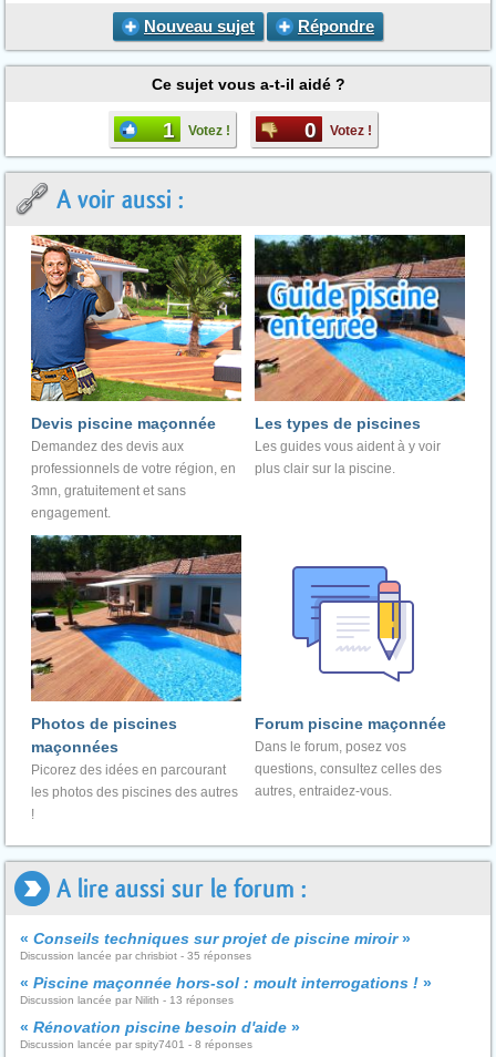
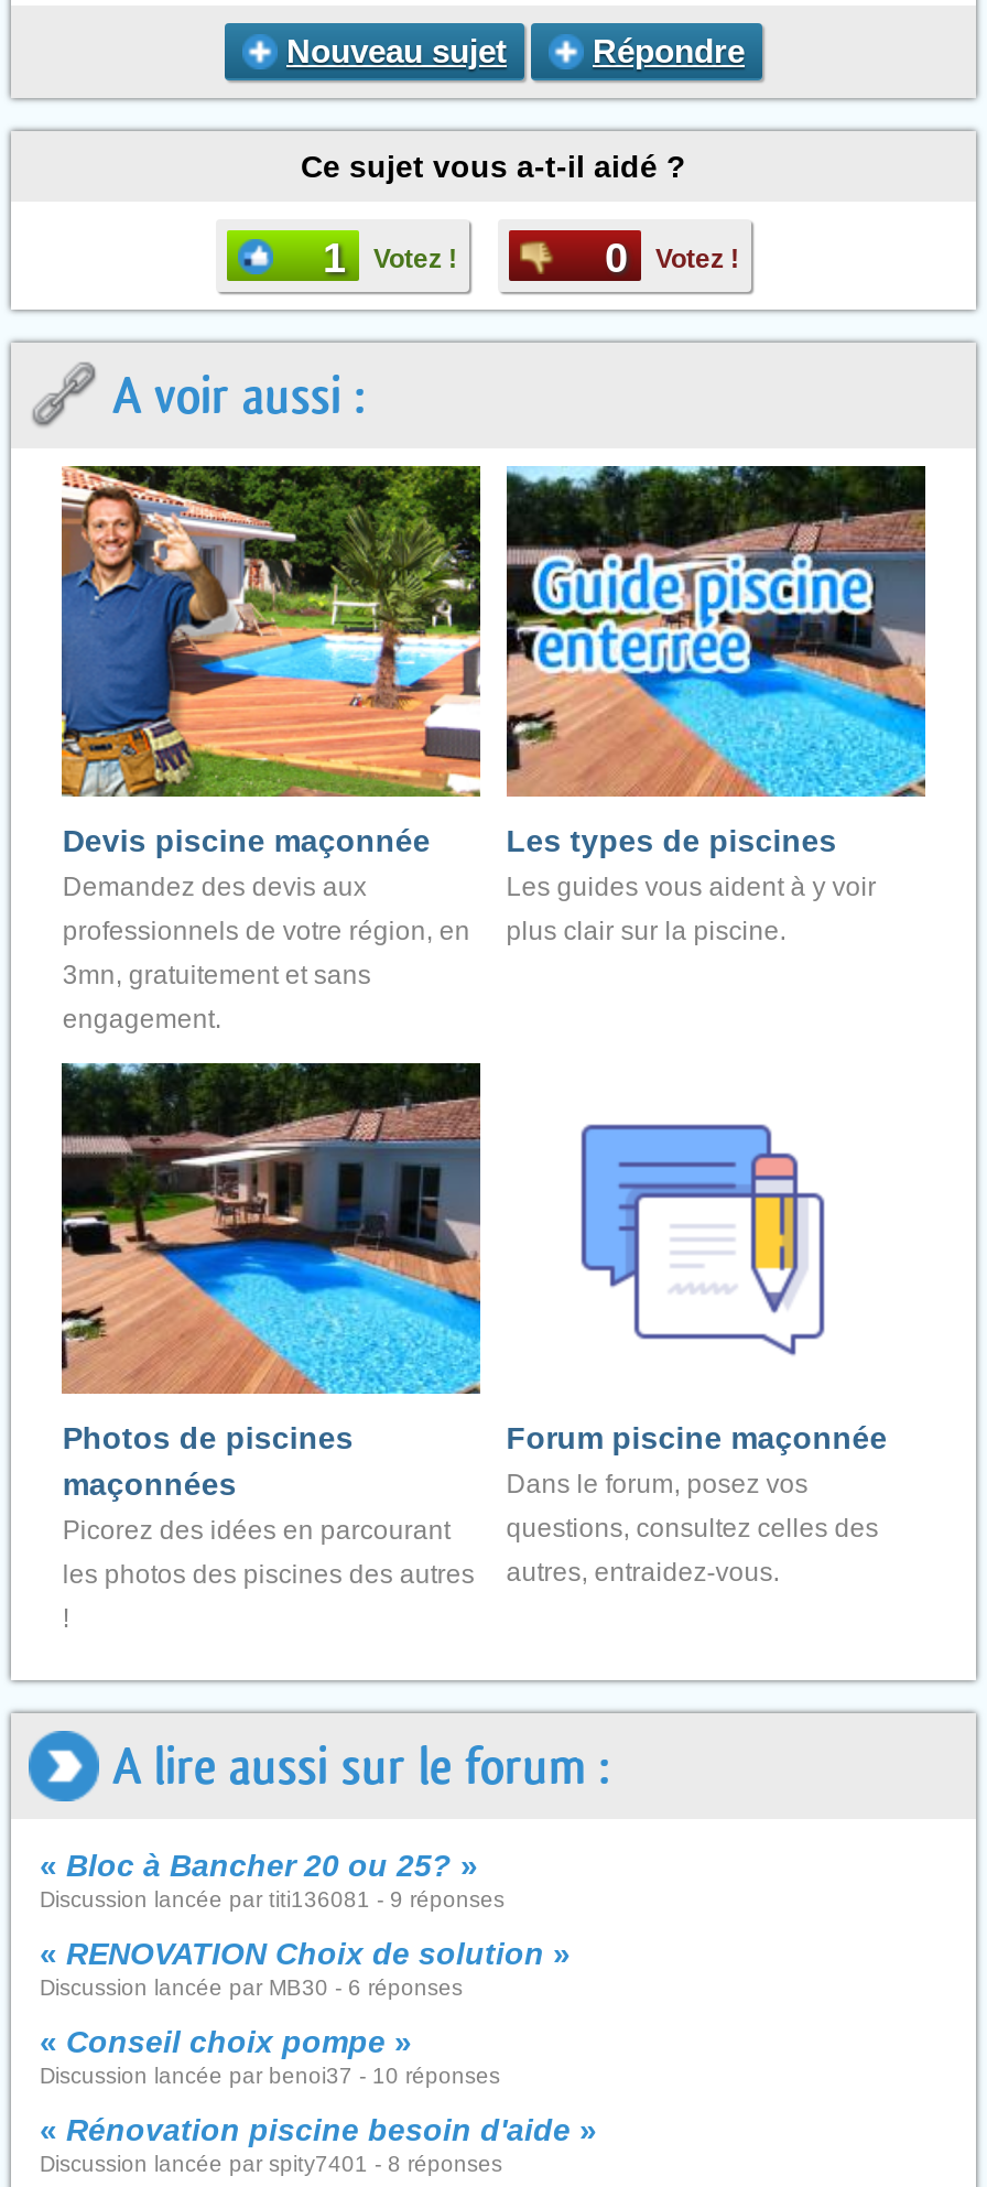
[20,930,432,1006] «Conseils techniques sur projet de piscine miroir» | Discussion lancée par chrisbiot - 35 réponses | «Piscine maçonnée hors-sol : moult interrogations !» | Discussion lancée par Nilith - 13 réponses -> [40,1848,571,2088] «Bloc à Bancher 20 ou 25?» | Discussion lancée par titi136081 - 9 réponses | «RENOVATION Choix de solution» | Discussion lancée par MB30 - 6 réponses | «Conseil choix pompe» | Discussion lancée par benoi37 - 10 réponses

